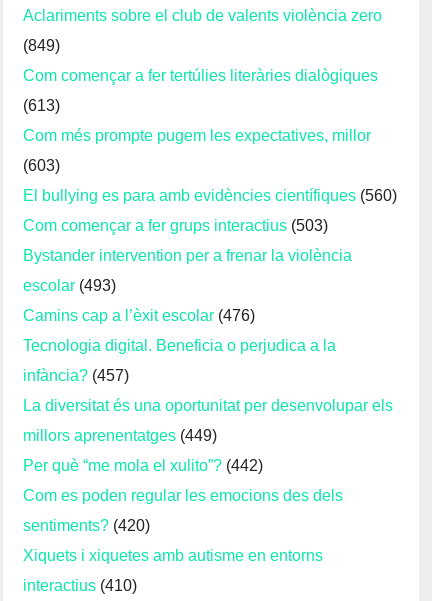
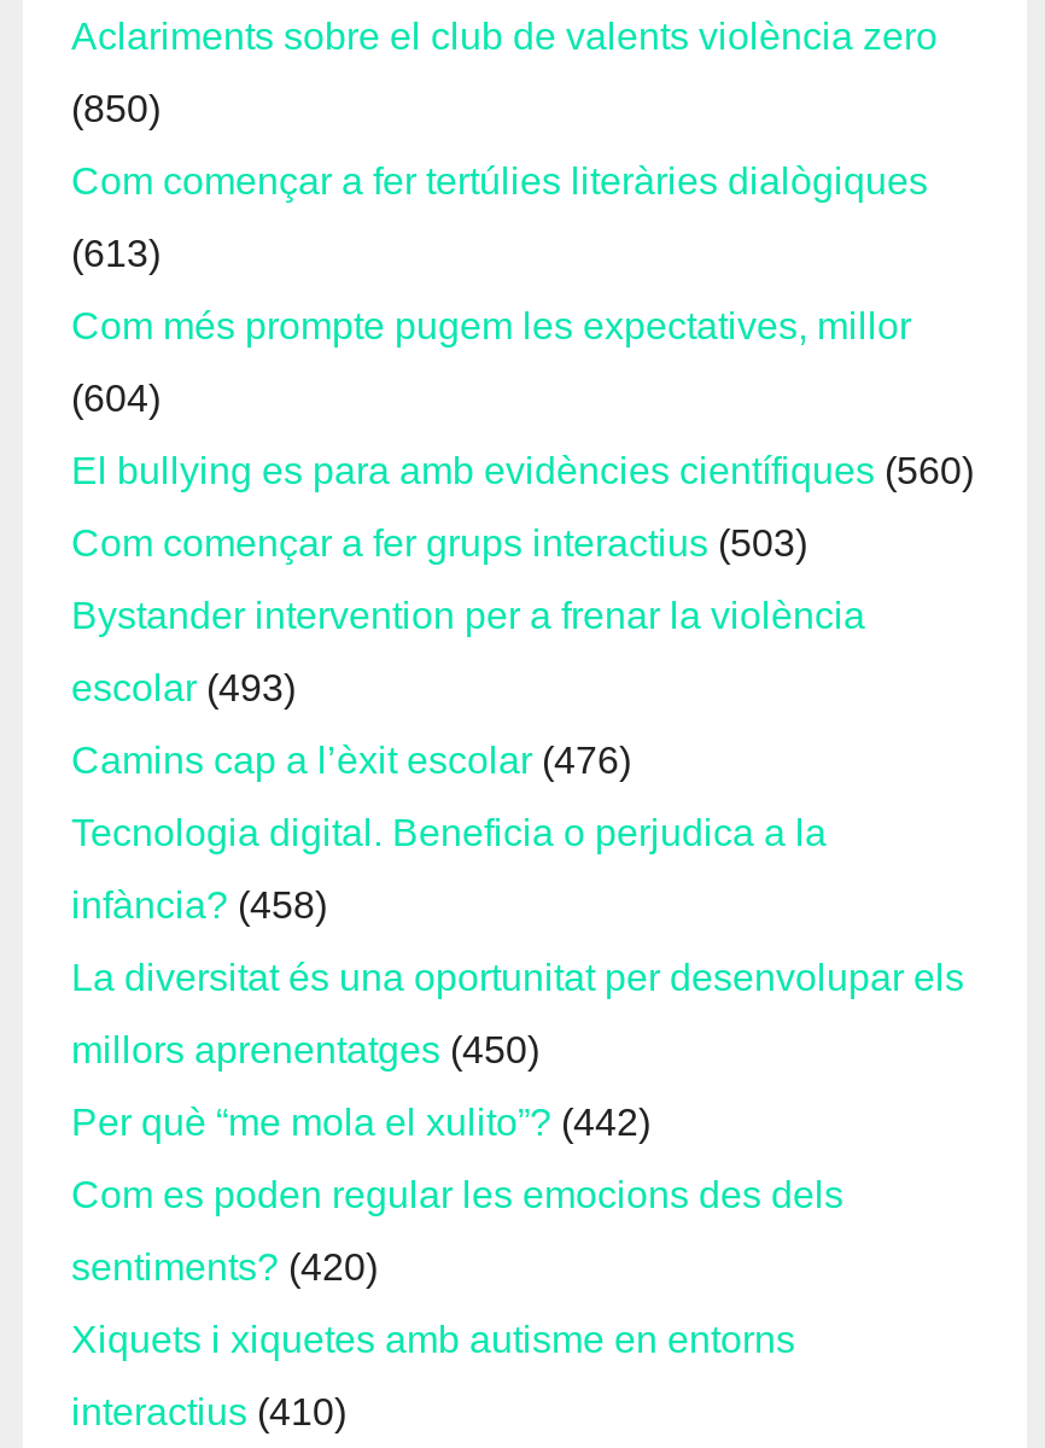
[23,37,60,54] (849) -> [71,88,160,129] (850)
[23,157,60,174] (603) -> [71,378,160,419] (604)
[23,367,129,384] infància? (457) -> [71,884,327,926] infància? (458)
[23,427,217,444] millors aprenentatges (449) -> [71,1029,539,1070] millors aprenentatges (450)

